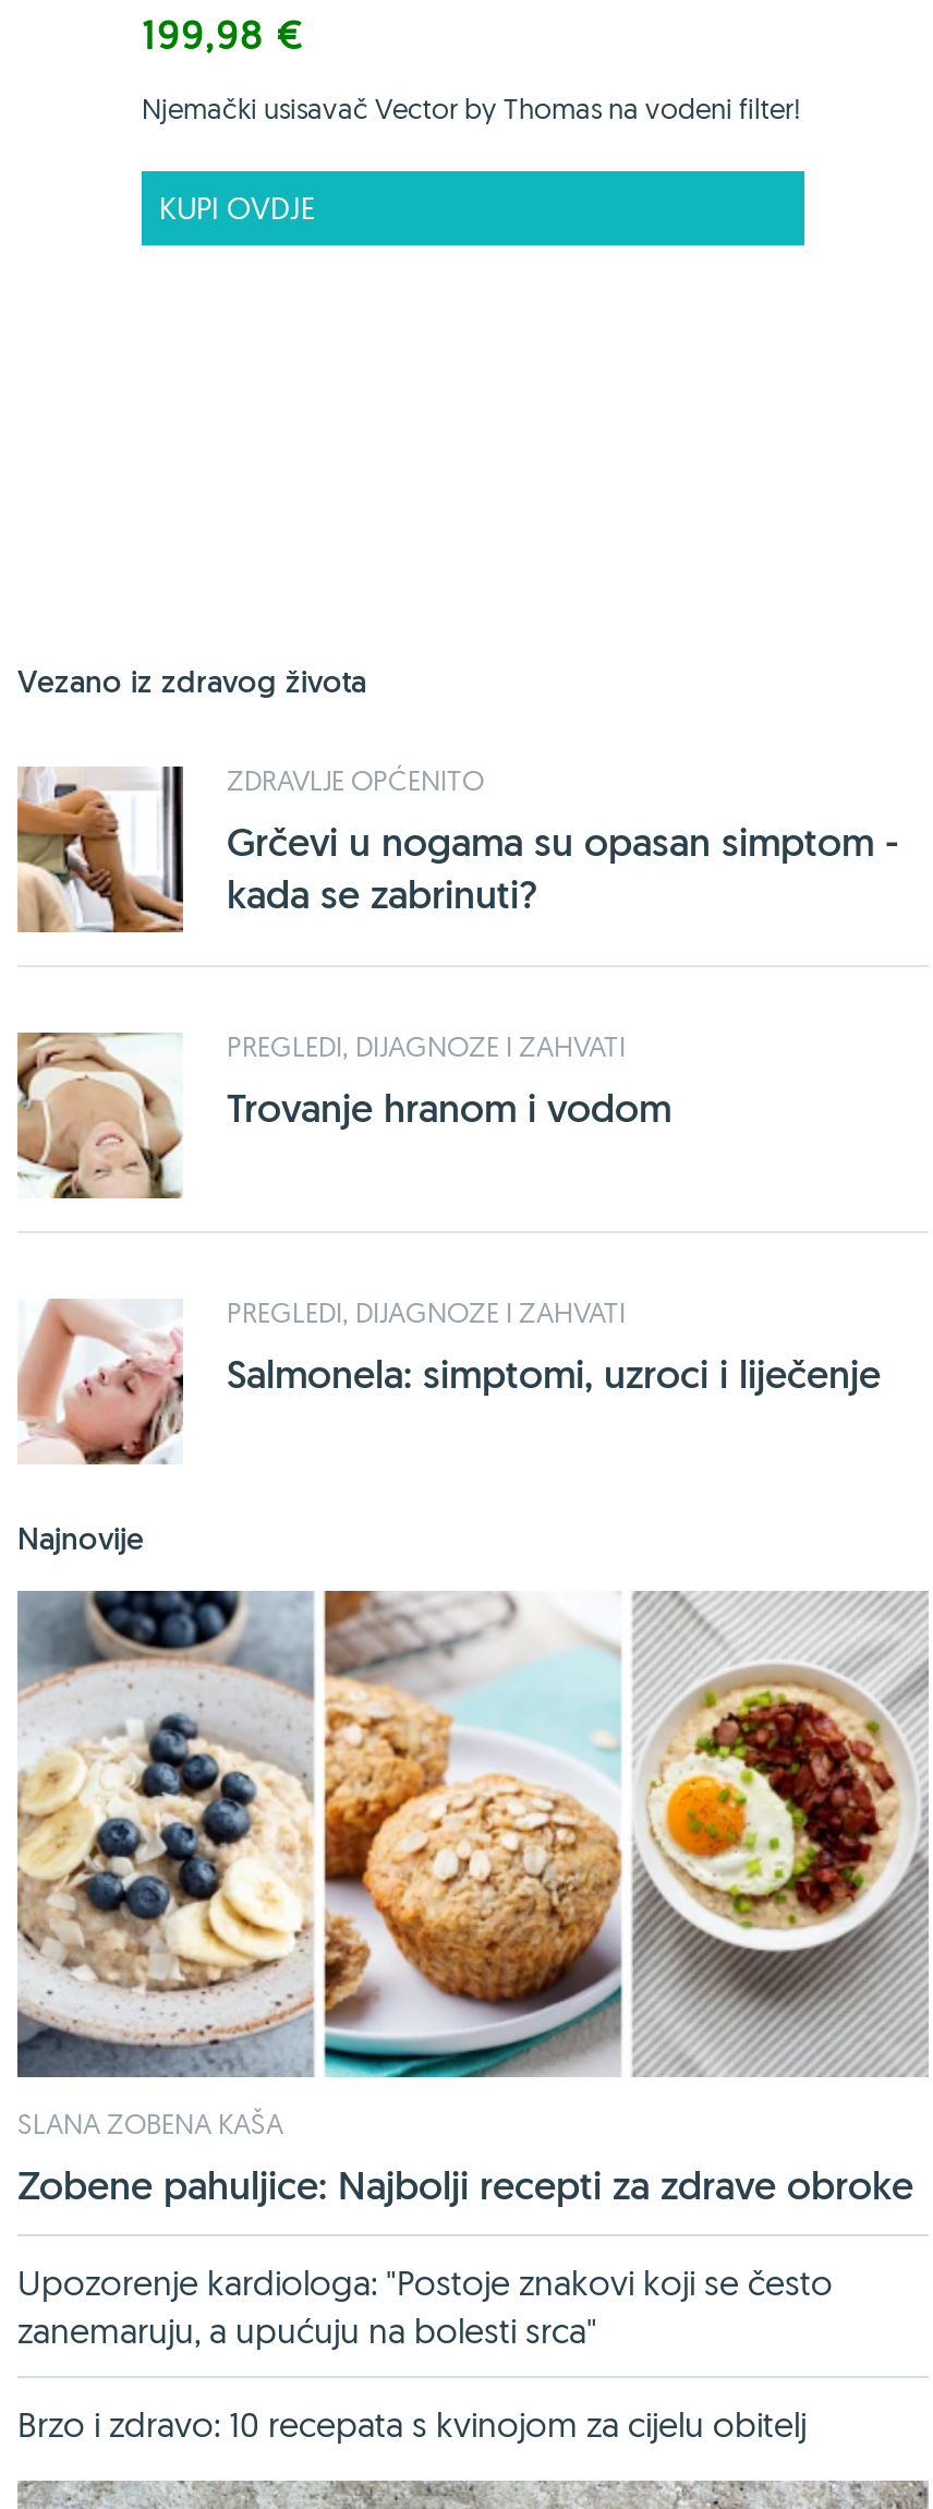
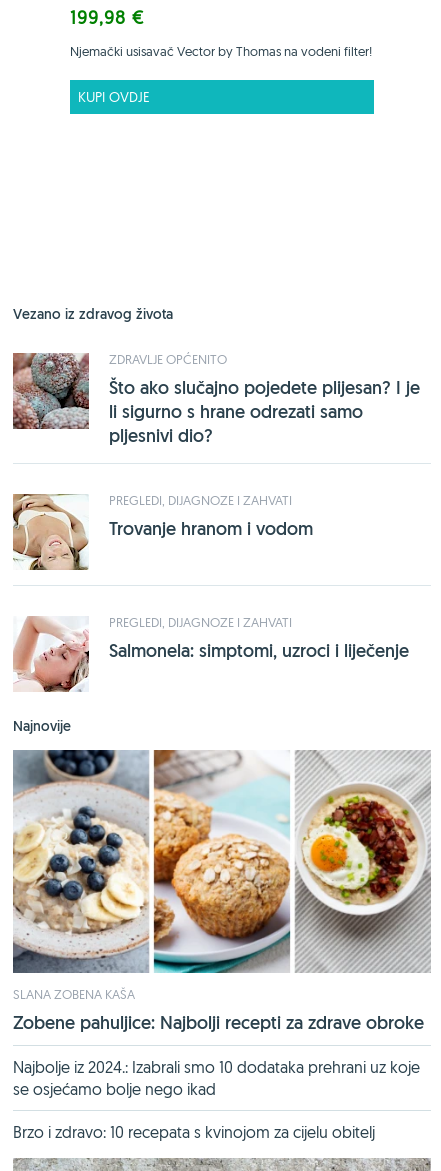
[17,767,898,934] [image] | Grčevi u nogama su opasan simptom - | kada se zabrinuti? -> [13,353,420,447] [image] | Što ako slučajno pojedete plijesan? I je | li sigurno s hrane odrezati samo | pljesnivi dio?
[17,2260,833,2352] Upozorenje kardiologa: "Postoje znakovi koji se često | zanemaruju, a upućuju na bolesti srca" -> [13,1057,420,1099] Najbolje iz 2024.: Izabrali smo 10 dodataka prehrani uz koje | se osjećamo bolje nego ikad

